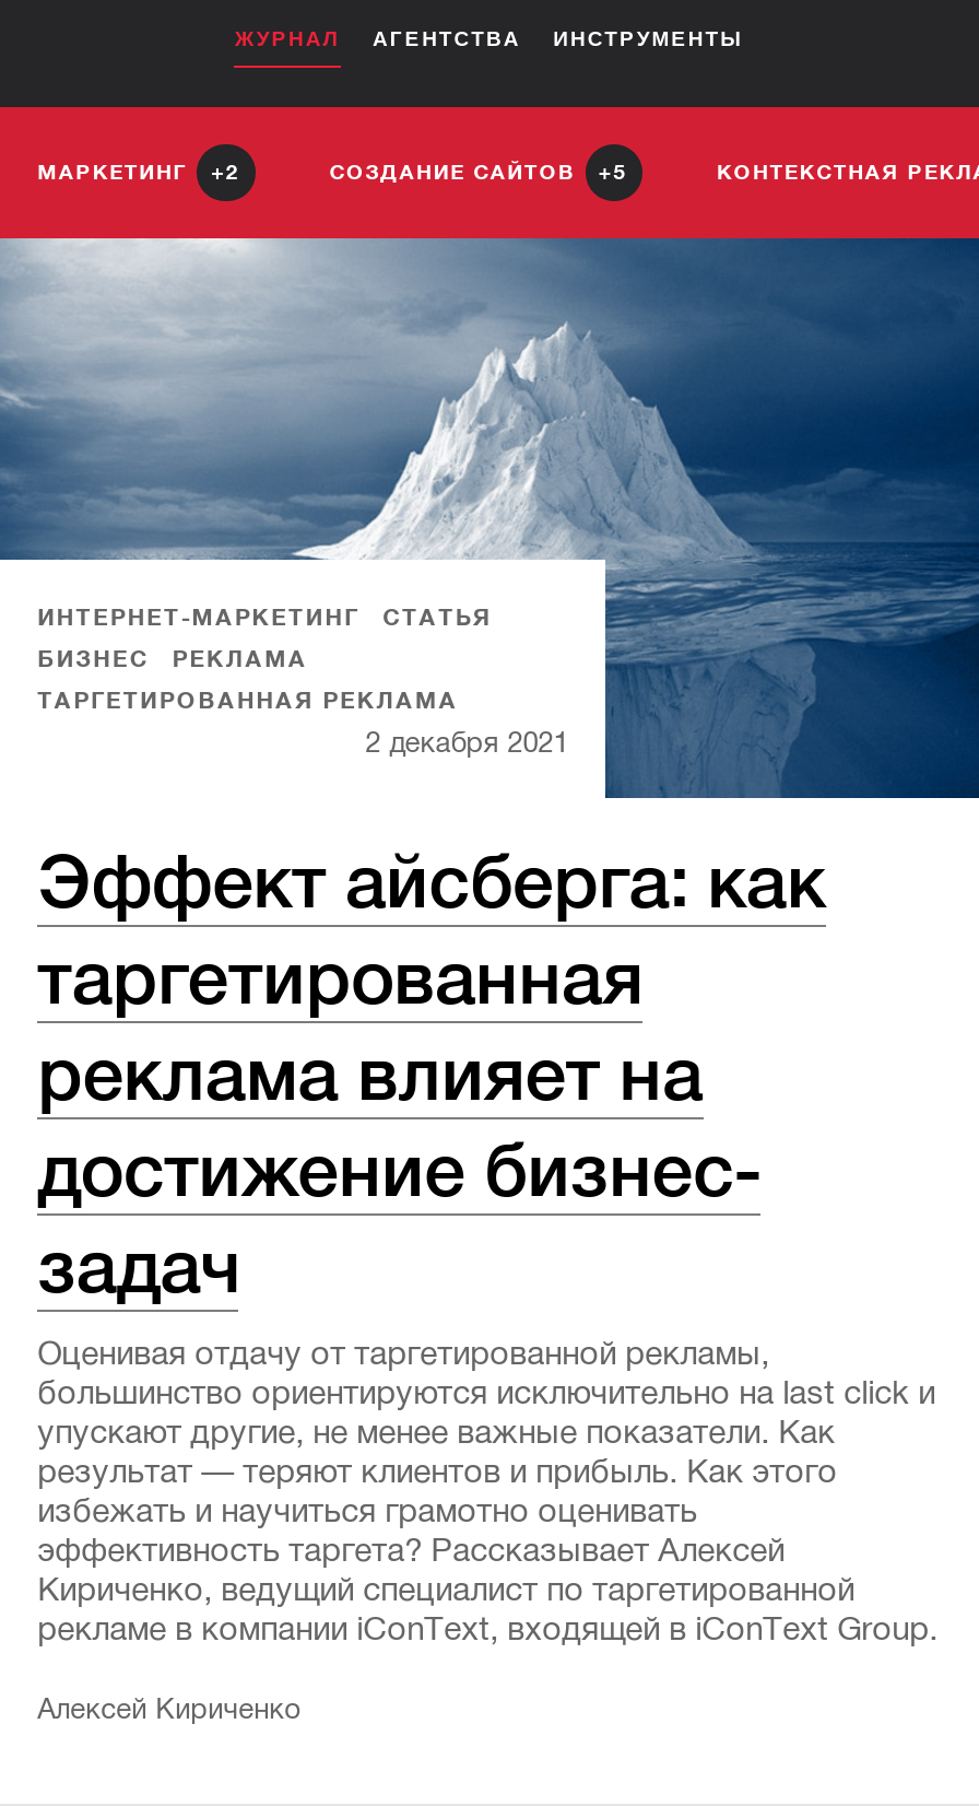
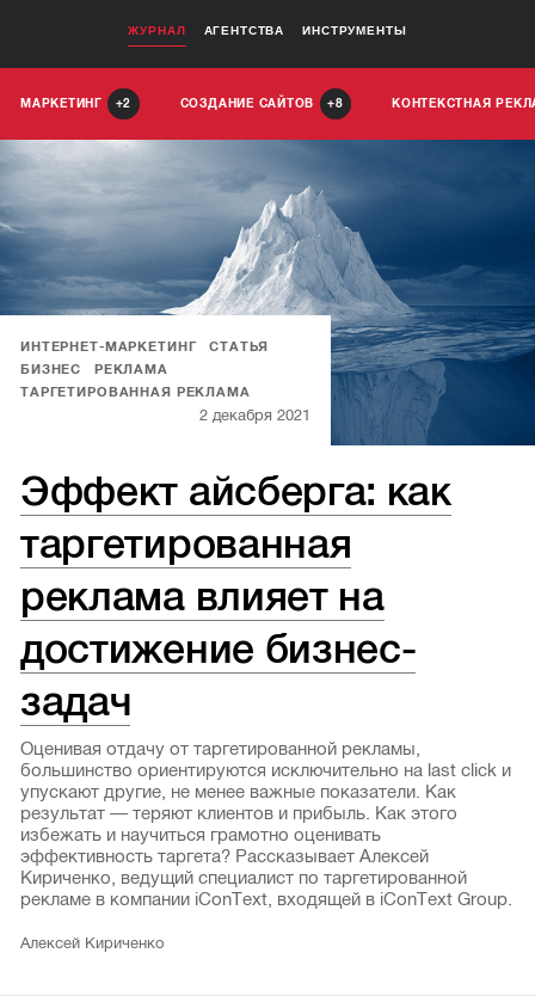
[329,160,628,185] СОЗДАНИЕ САЙТОВ 5 -> [180,97,343,110] СОЗДАНИЕ САЙТОВ 8

